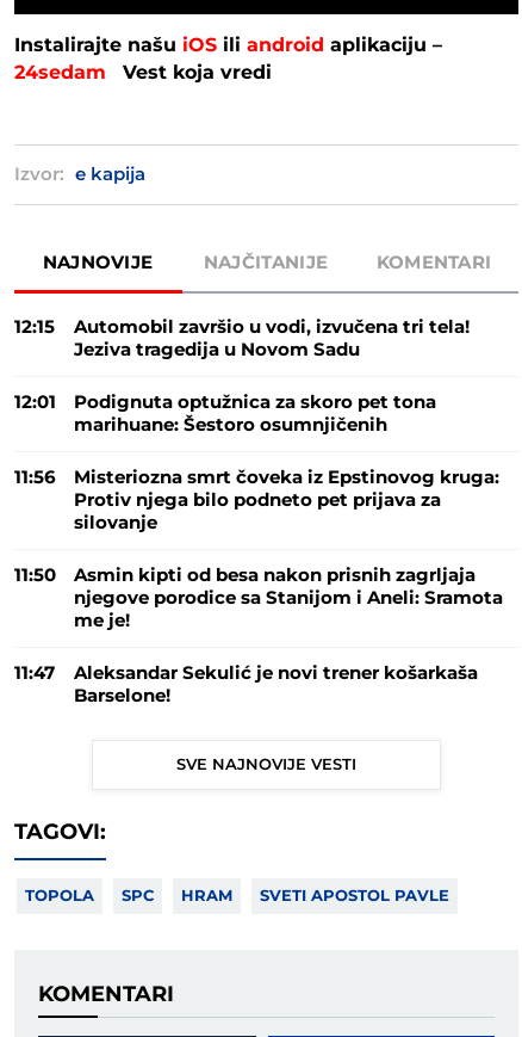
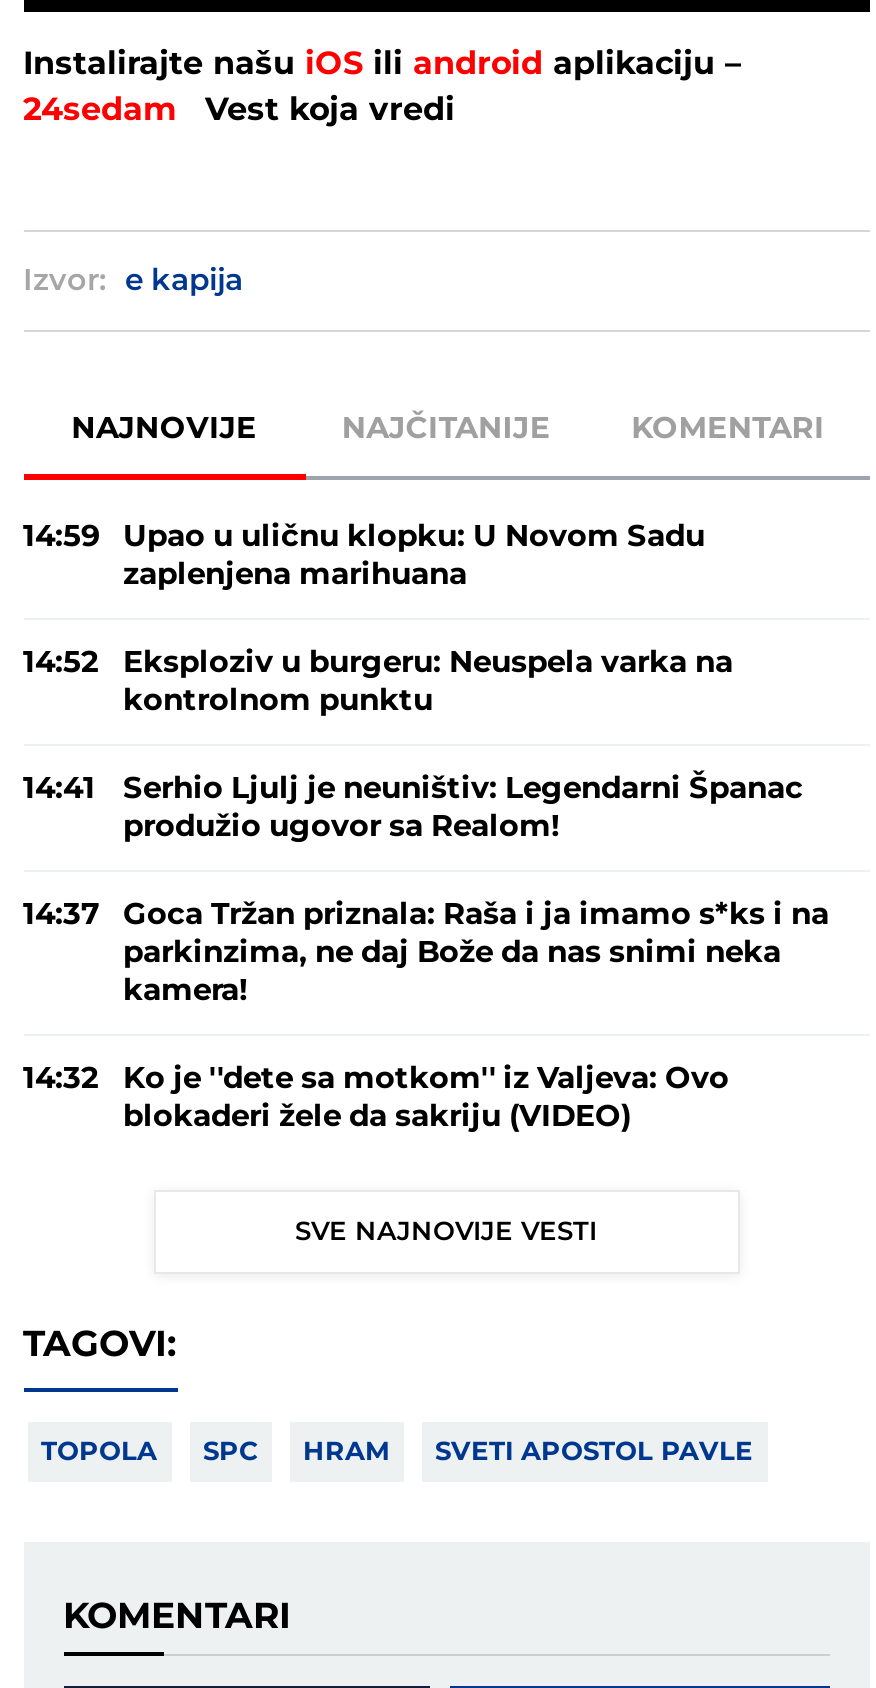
[14,314,54,342] 12:15 -> [23,515,101,561] 14:59
[73,314,469,364] Automobil završio u vodi, izvučena tri tela! | Jeziva tragedija u Novom Sadu -> [123,515,705,599] Upao u uličnu klopku: U Novom Sadu | zaplenjena marihuana
[14,390,55,417] 12:01 -> [23,641,99,687] 14:52
[73,390,436,440] Podignuta optužnica za skoro pet tona | marihuane: Šestoro osumnjičenih -> [123,641,733,725] Eksploziv u burgeru: Neuspela varka na | kontrolnom punktu
[14,465,55,492] 11:56 -> [23,767,95,813] 14:41
[73,465,499,537] Misteriozna smrt čoveka iz Epstinovog kruga: | Protiv njega bilo podneto pet prijava za | silovanje -> [123,767,803,851] Serhio Ljulj je neuništiv: Legendarni Španac | produžio ugovor sa Realom!
[14,563,55,590] 11:50 -> [23,893,99,939] 14:37
[73,563,502,635] Asmin kipti od besa nakon prisnih zagrljaja | njegove porodice sa Stanijom i Aneli: Sramota | me je! -> [123,893,829,1015] Goca Tržan priznala: Raša i ja imamo s*ks i na | parkinzima, ne daj Bože da nas snimi neka | kamera!
[14,660,54,688] 11:47 -> [23,1057,99,1103] 14:32
[73,660,477,711] Aleksandar Sekulić je novi trener košarkaša | Barselone! -> [123,1057,729,1141] Ko je ''dete sa motkom'' iz Valjeva: Ovo | blokaderi žele da sakriju (VIDEO)

